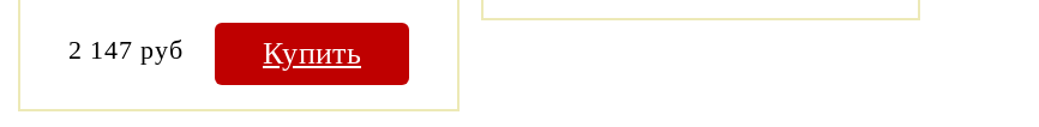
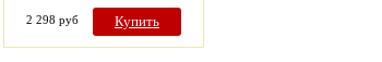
[68,35,184,63] 2 147 руб -> [26,13,79,26] 2 298 руб

